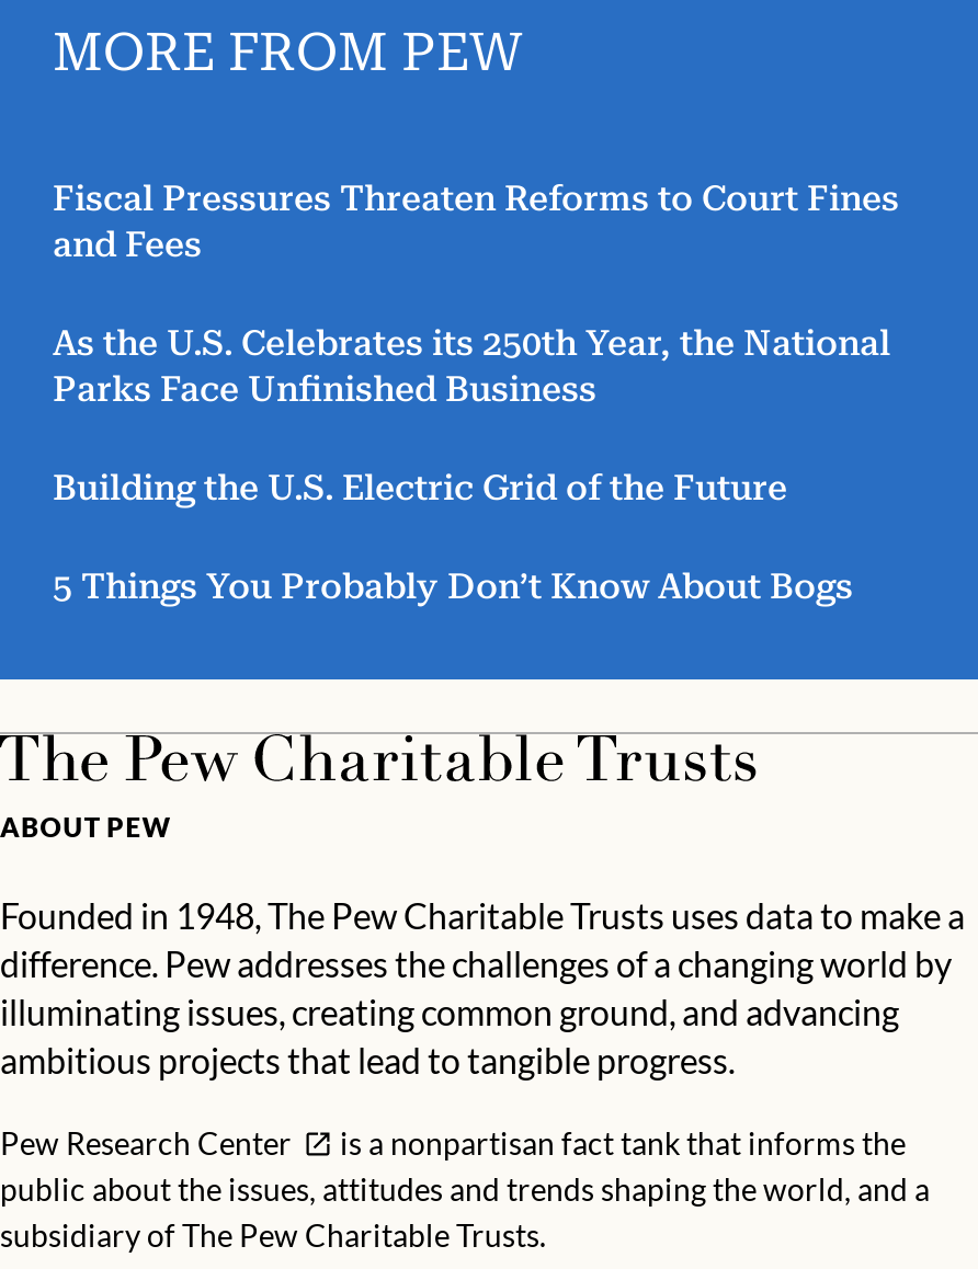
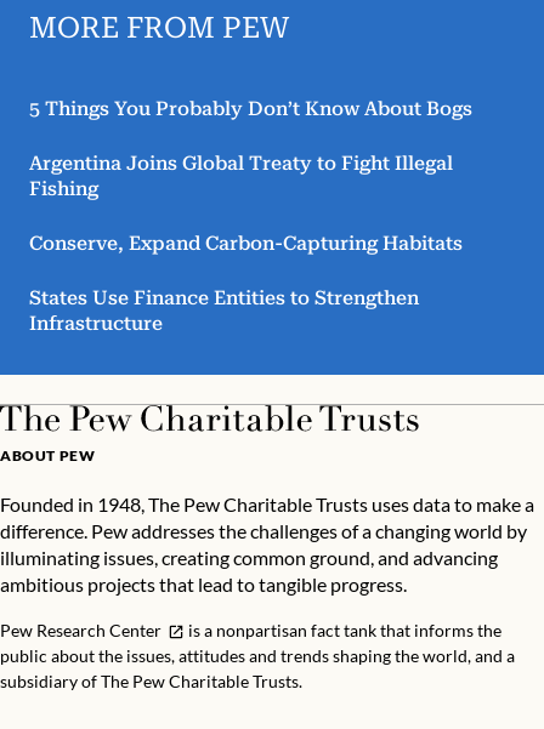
[53,177,899,508] Fiscal Pressures Threaten Reforms to Court Fines | and Fees | As the U.S. Celebrates its 250th Year, the National | Parks Face Unfinished Business | Building the U.S. Electric Grid of the Future -> none
moved [53,565,853,607] -> [29,97,472,120]: 5 Things You Probably Don’t Know About Bogs
none -> [29,152,463,335] Argentina Joins Global Treaty to Fight Illegal | Fishing | Conserve, Expand Carbon-Capturing Habitats | States Use Finance Entities to Strengthen | Infrastructure

